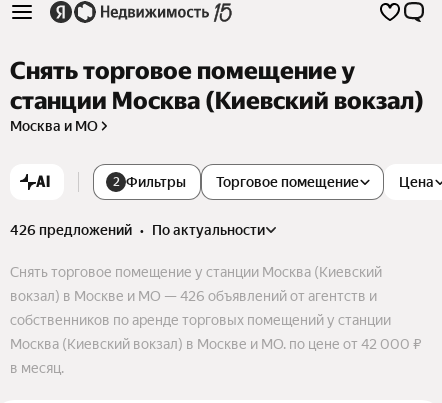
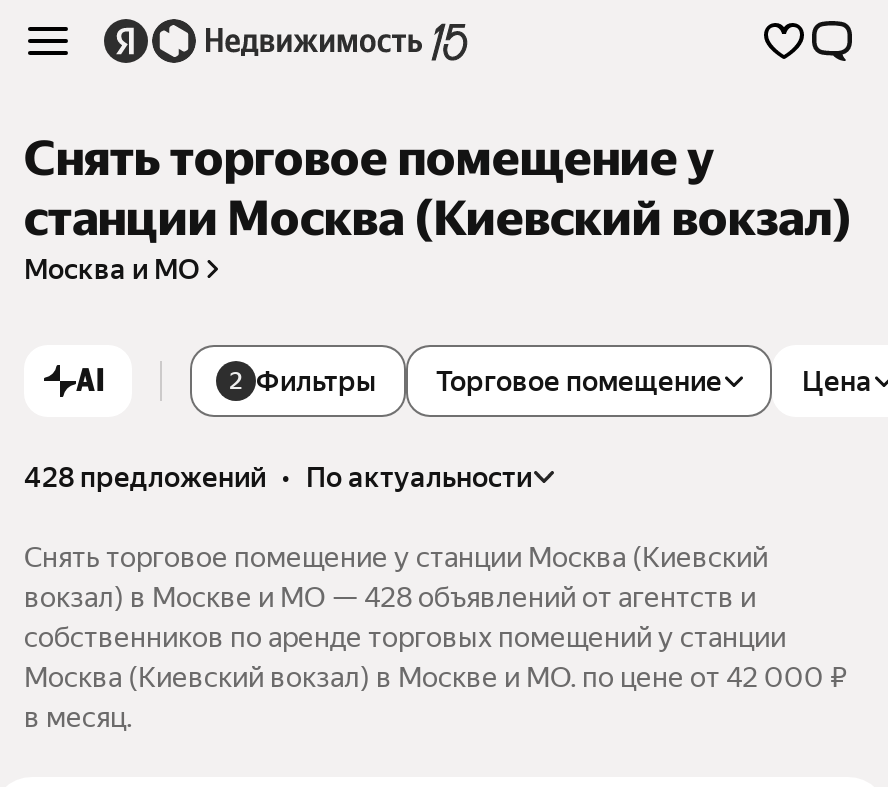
[10,222,265,238] 426 предложений • по актуальности -> [24,461,532,493] 428 предложений • по актуальности
[10,288,377,304] вокзал) в Москве и МО — 426 объявлений от агентств и -> [24,581,756,613] вокзал) в Москве и МО — 428 объявлений от агентств и

